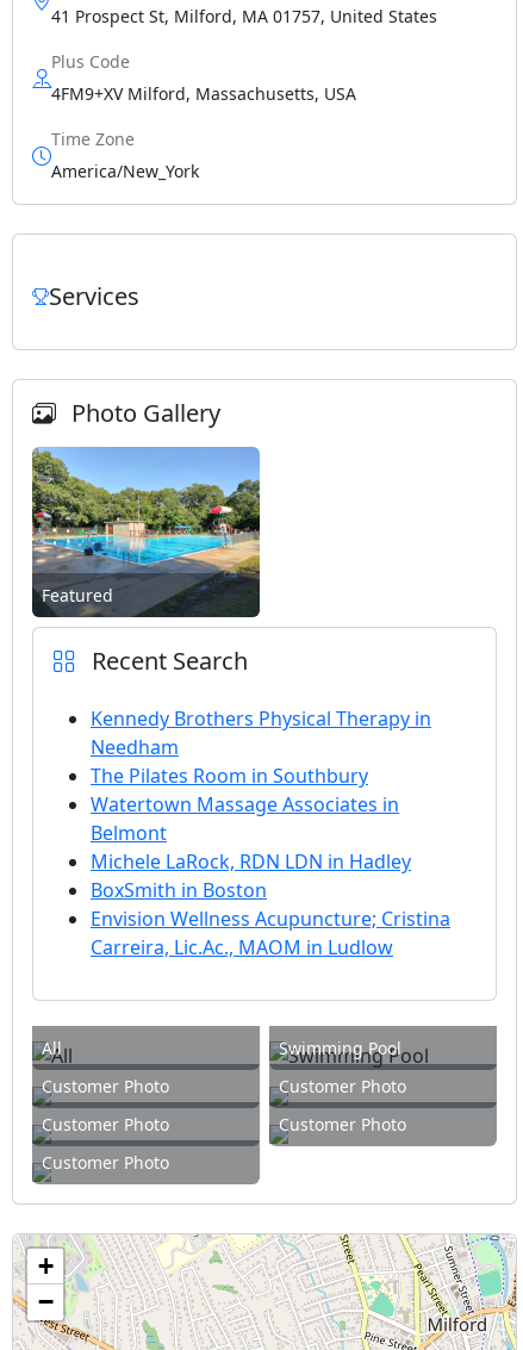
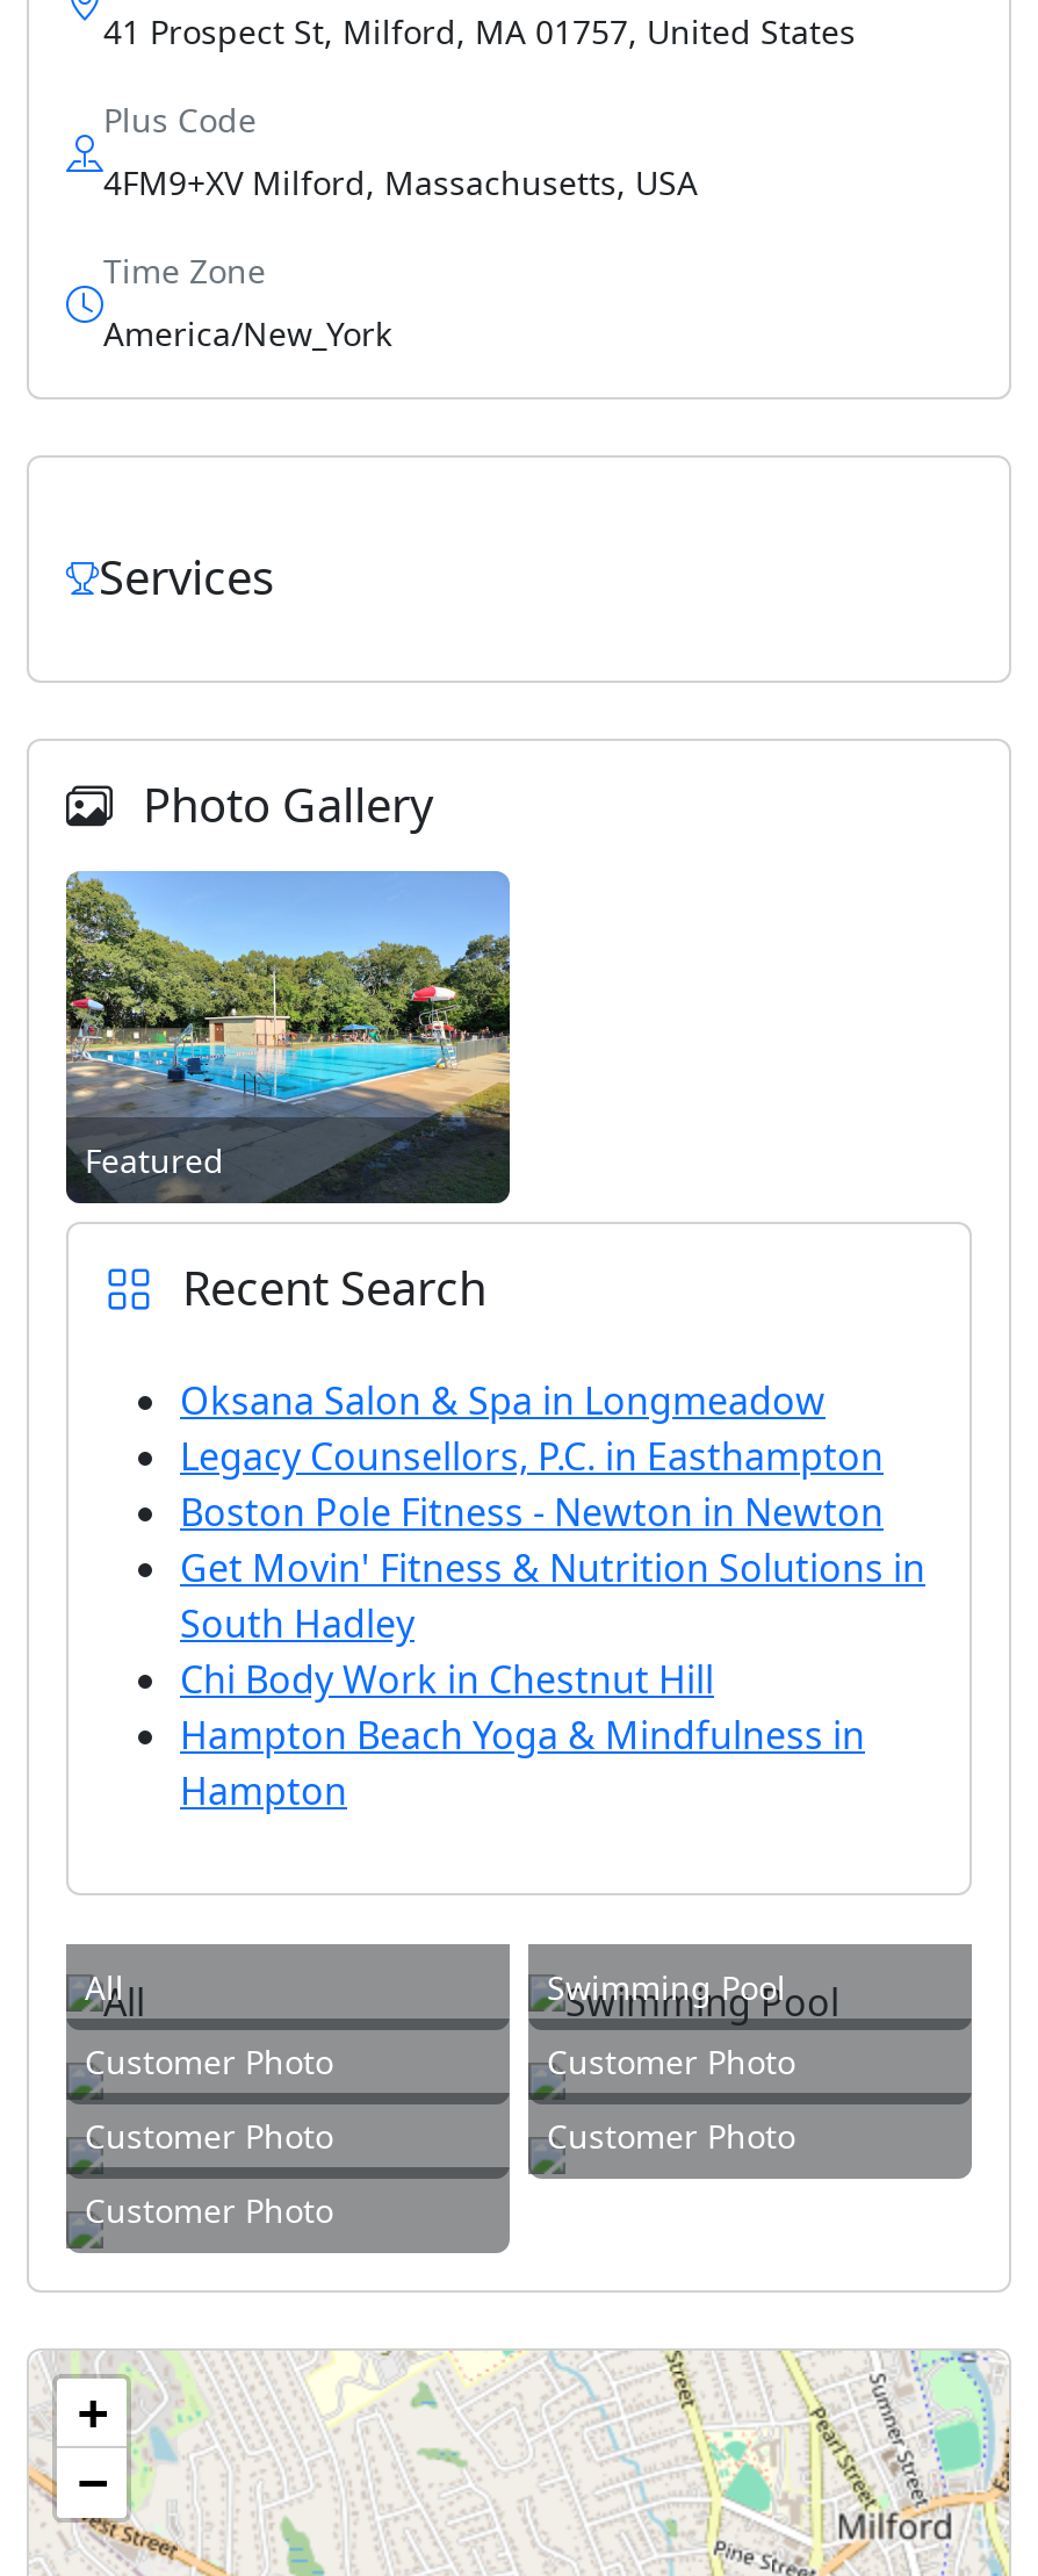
[91,706,450,961] Kennedy Brothers Physical Therapy in | Needham | The Pilates Room in Southbury | Watertown Massage Associates in | Belmont | Michele LaRock, RDN LDN in Hadley | BoxSmith in Boston | Envision Wellness Acupuncture; Cristina | Carreira, Lic.Ac., MAOM in Ludlow -> [180,1376,925,1817] Oksana Salon & Spa in Longmeadow | Legacy Counsellors, P.C. in Easthampton | Boston Pole Fitness - Newton in Newton | Get Movin' Fitness & Nutrition Solutions in | South Hadley | Chi Body Work in Chestnut Hill | Hampton Beach Yoga & Mindfulness in | Hampton

